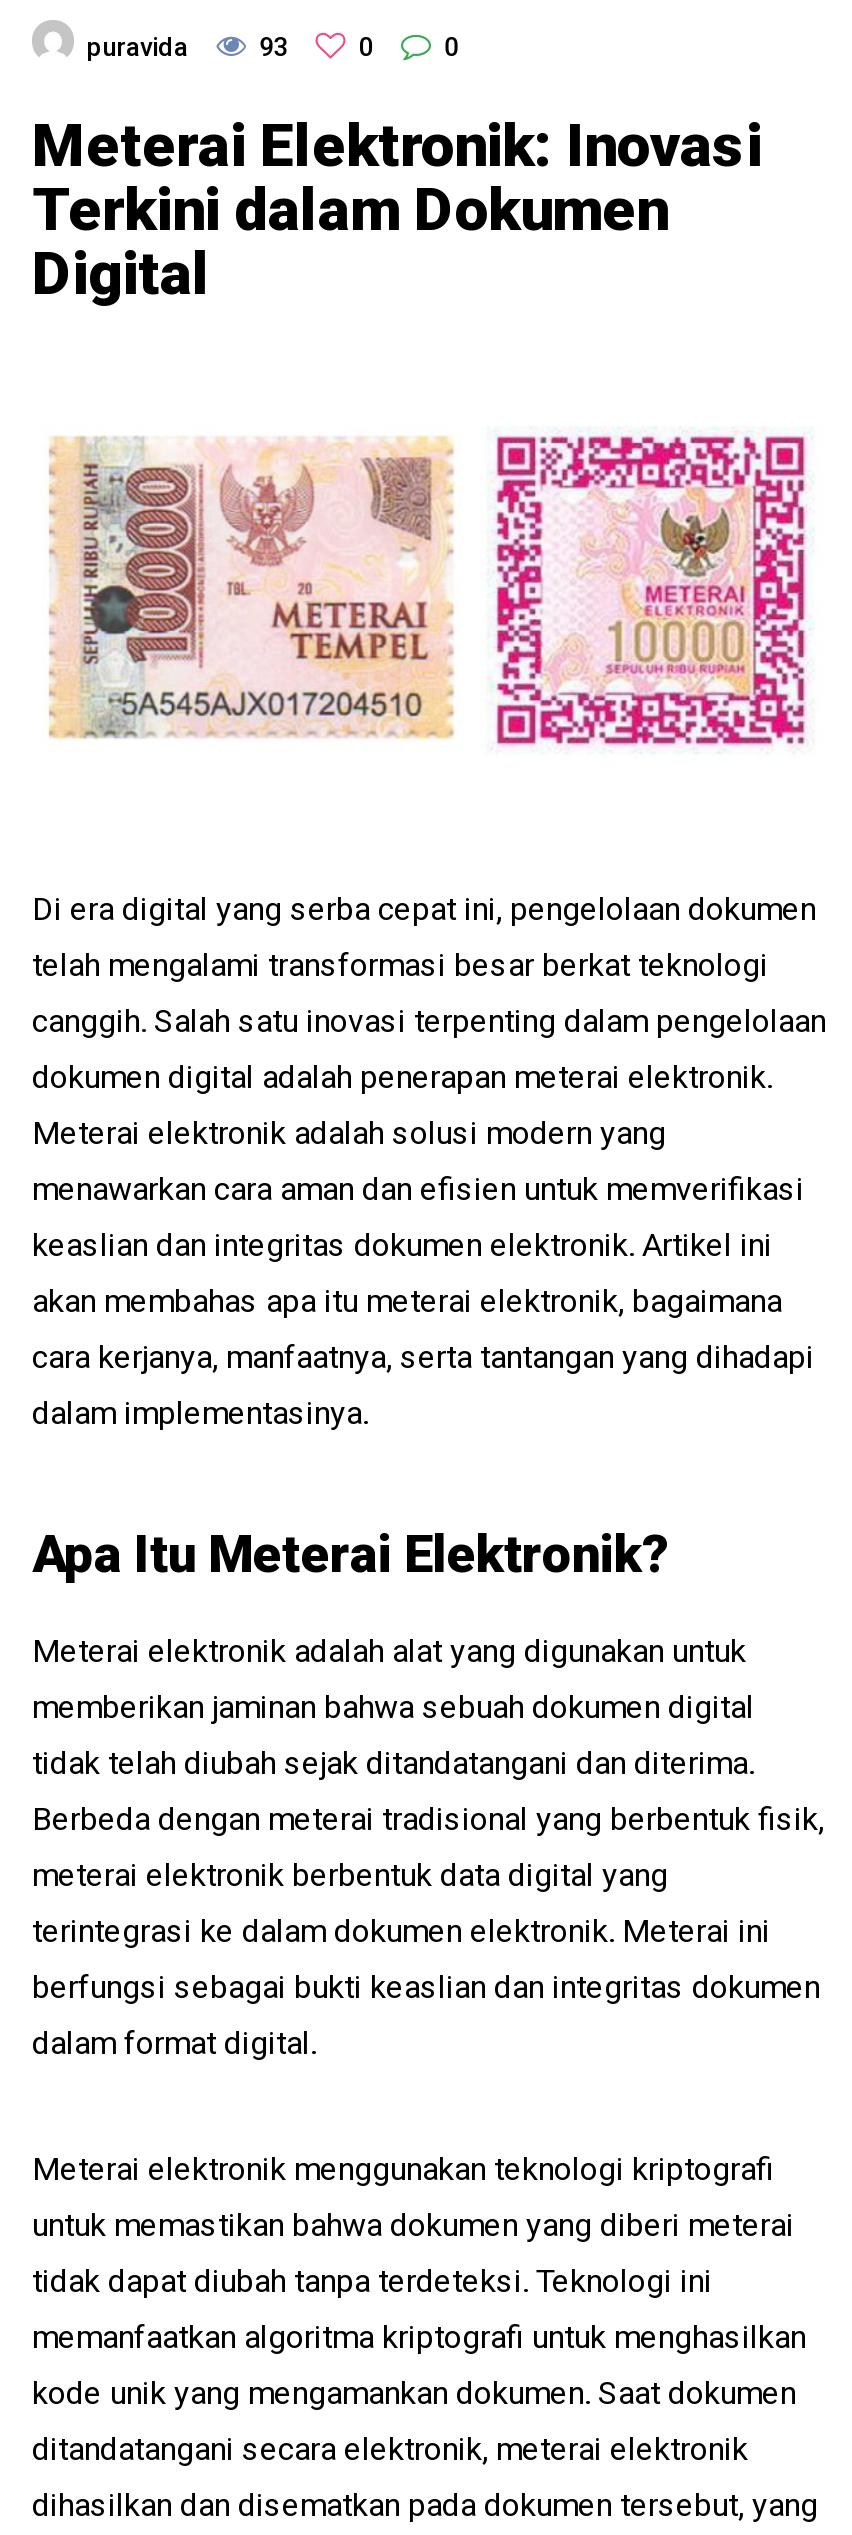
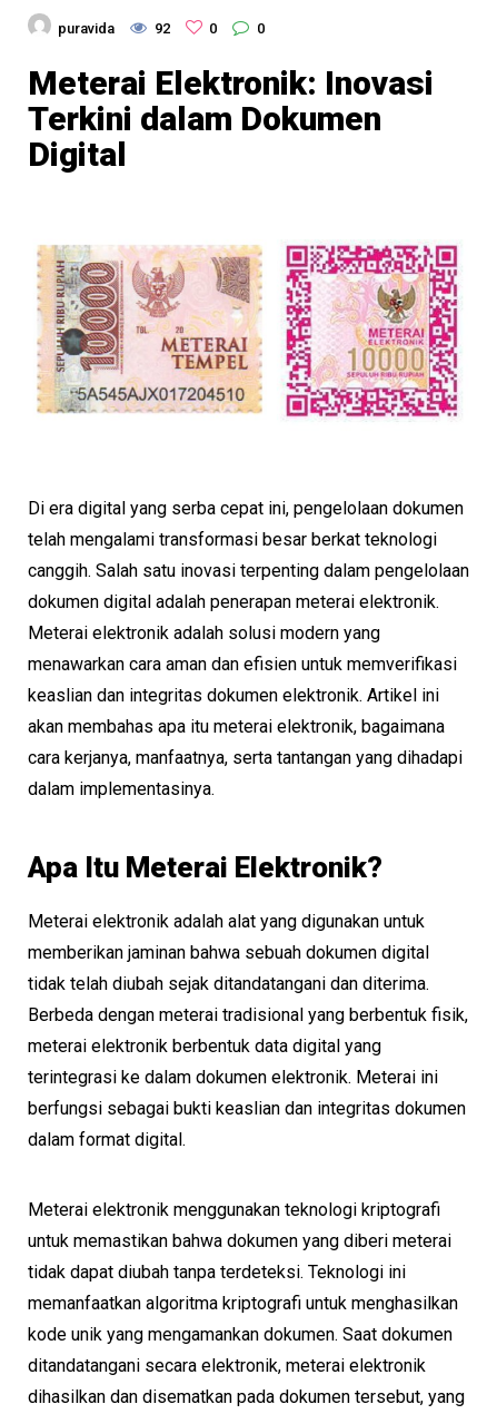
[259,31,287,61] 93 -> [154,19,170,36] 92

